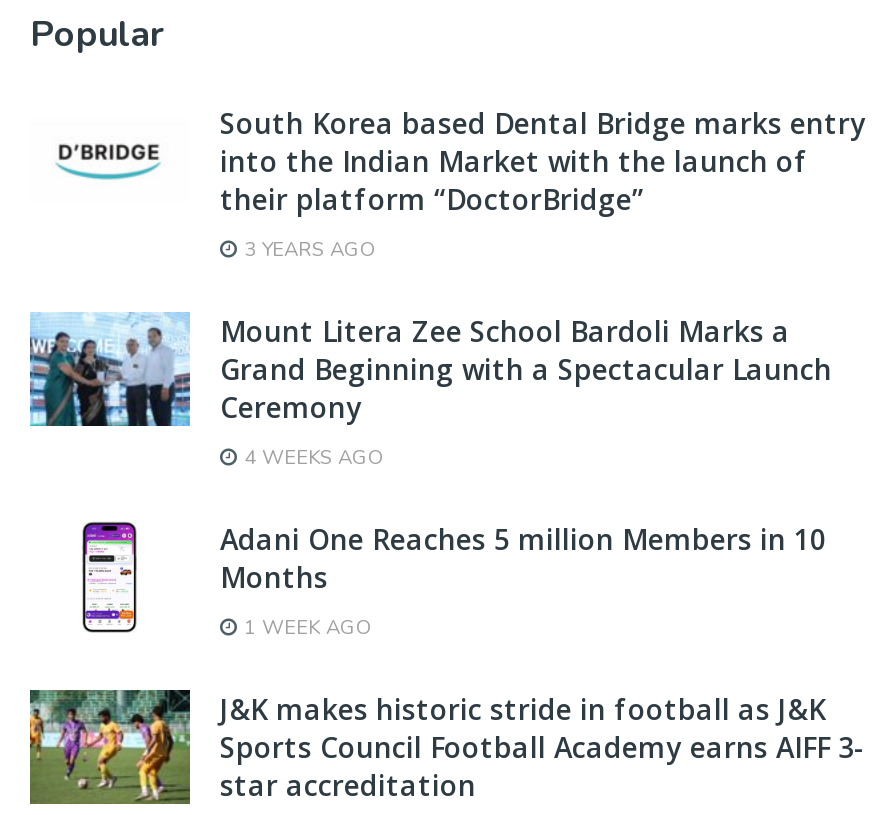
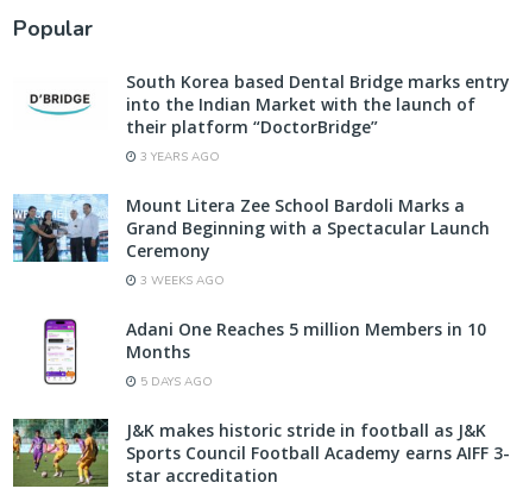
[238,444,386,472] 4 WEEKS AGO -> [137,272,225,289] 3 WEEKS AGO
[238,614,374,642] 1 WEEK AGO -> [137,374,213,390] 5 DAYS AGO

